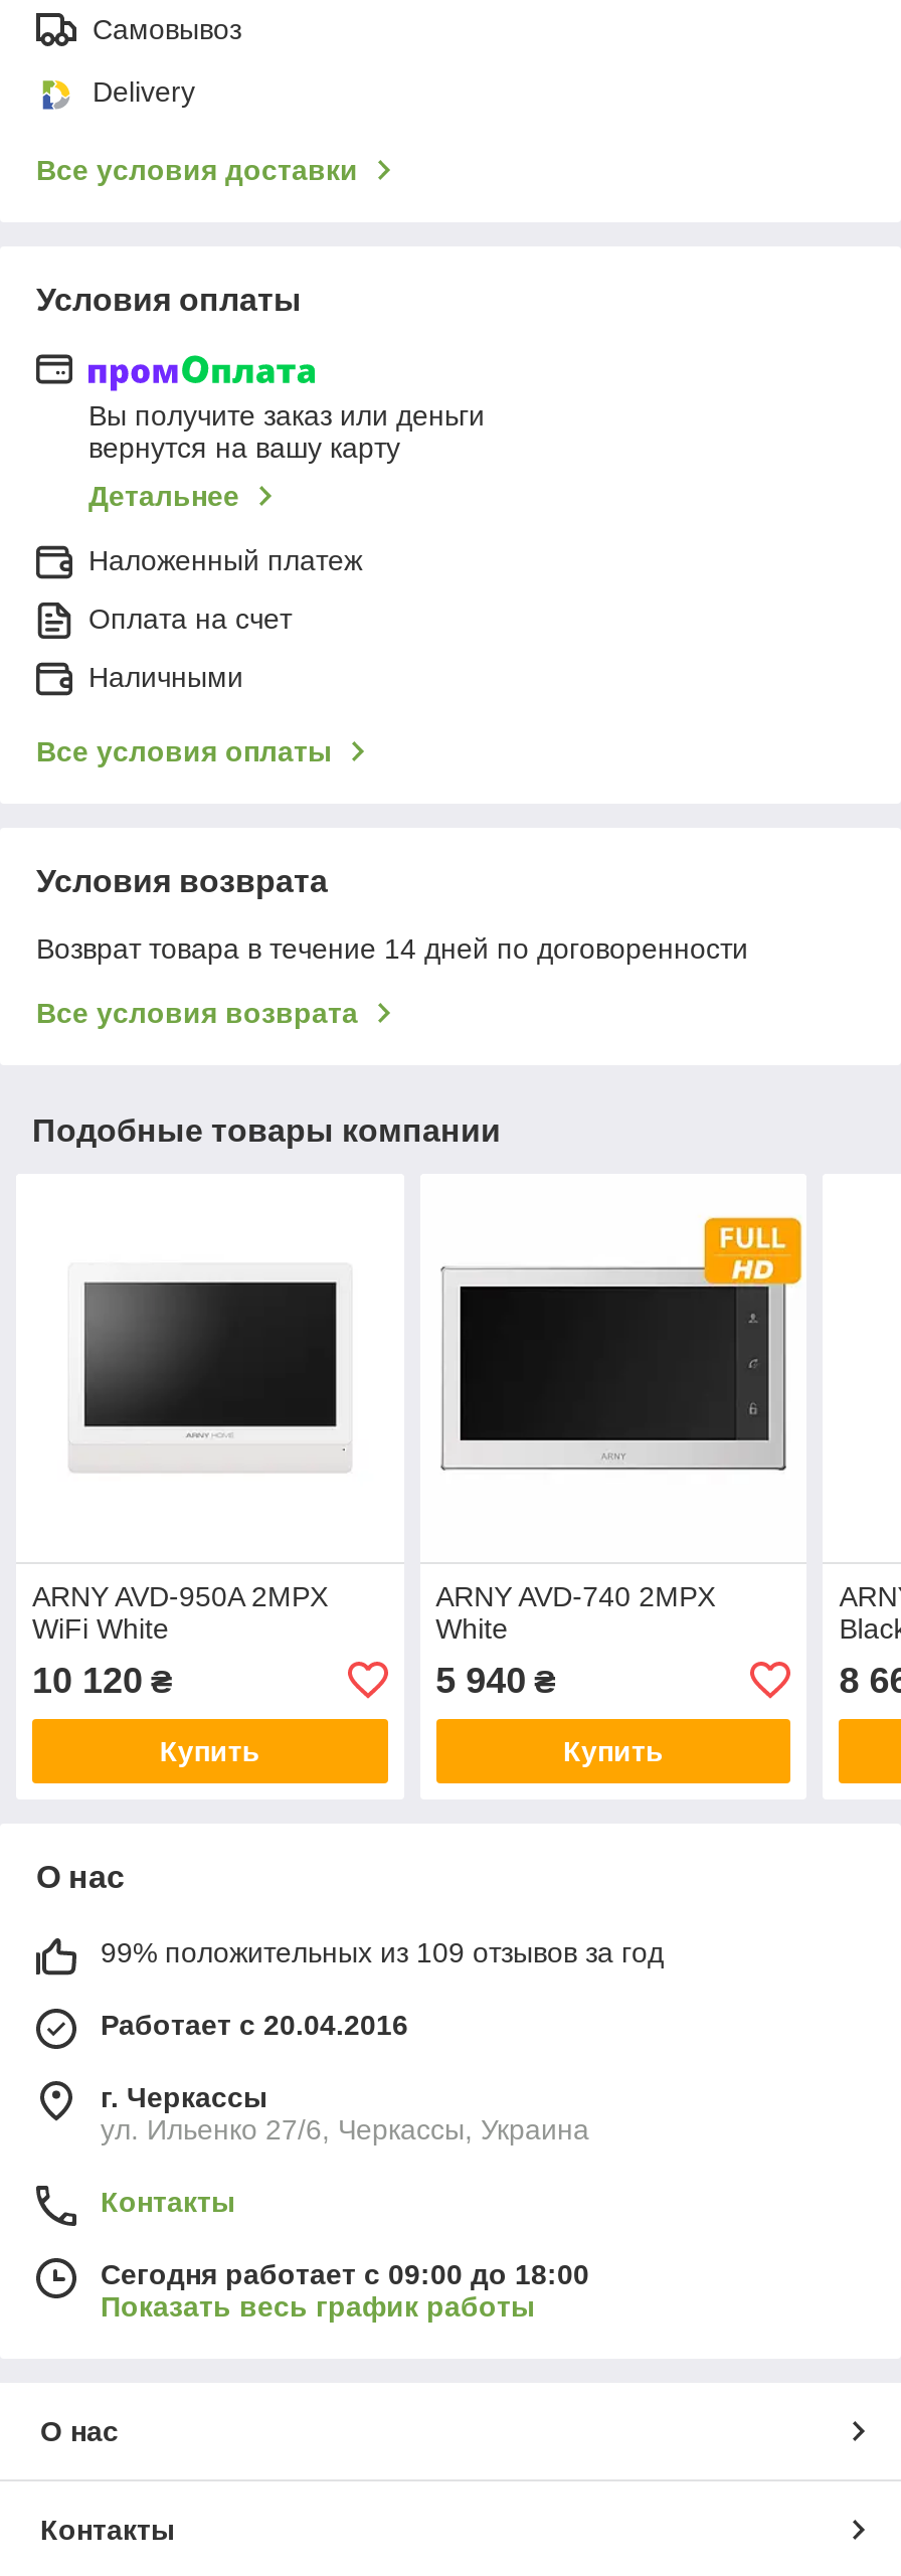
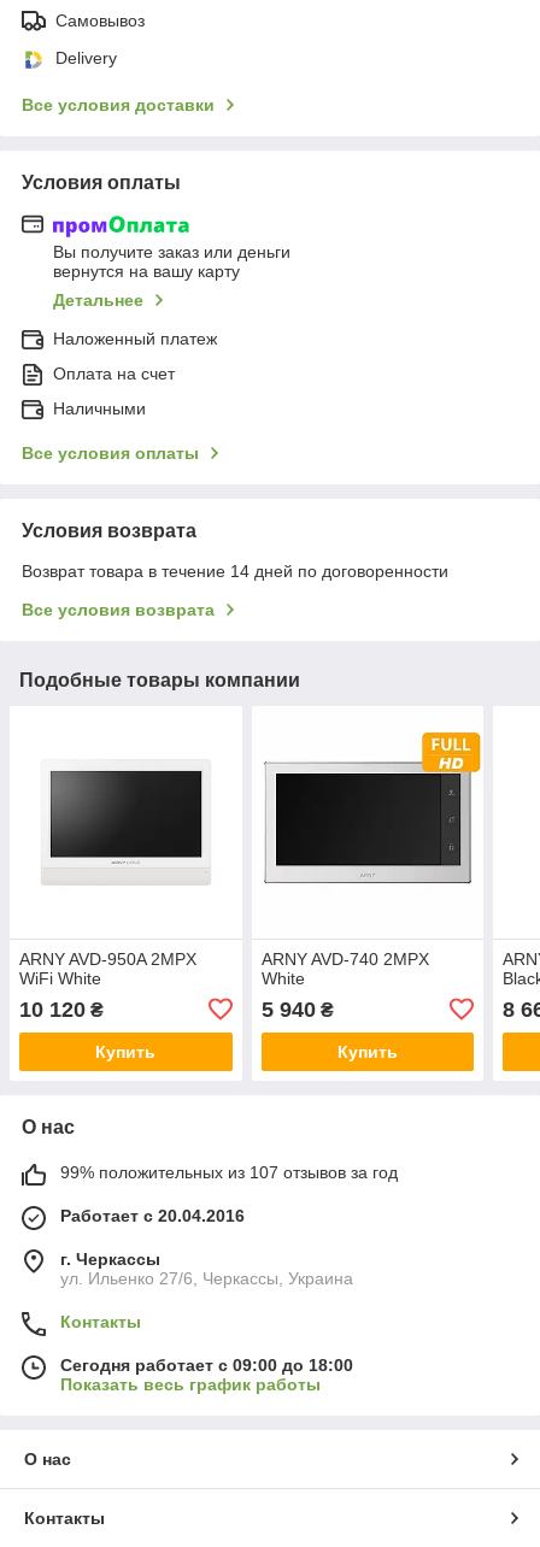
[101,1936,664,1968] 99% положительных из 109 отзывов за год -> [60,1162,398,1182] 99% положительных из 107 отзывов за год

